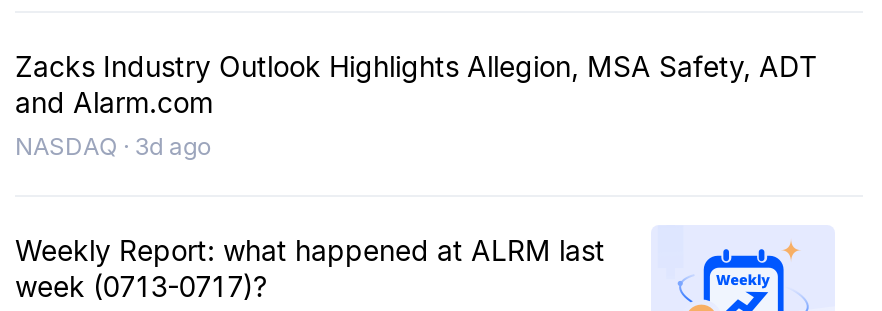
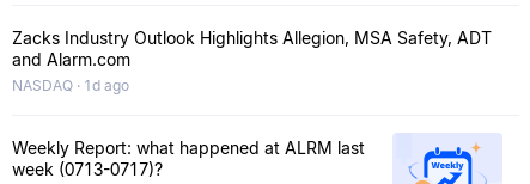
[15,130,211,160] NASDAQ · 3d ago -> [12,76,129,94] NASDAQ · 1d ago

